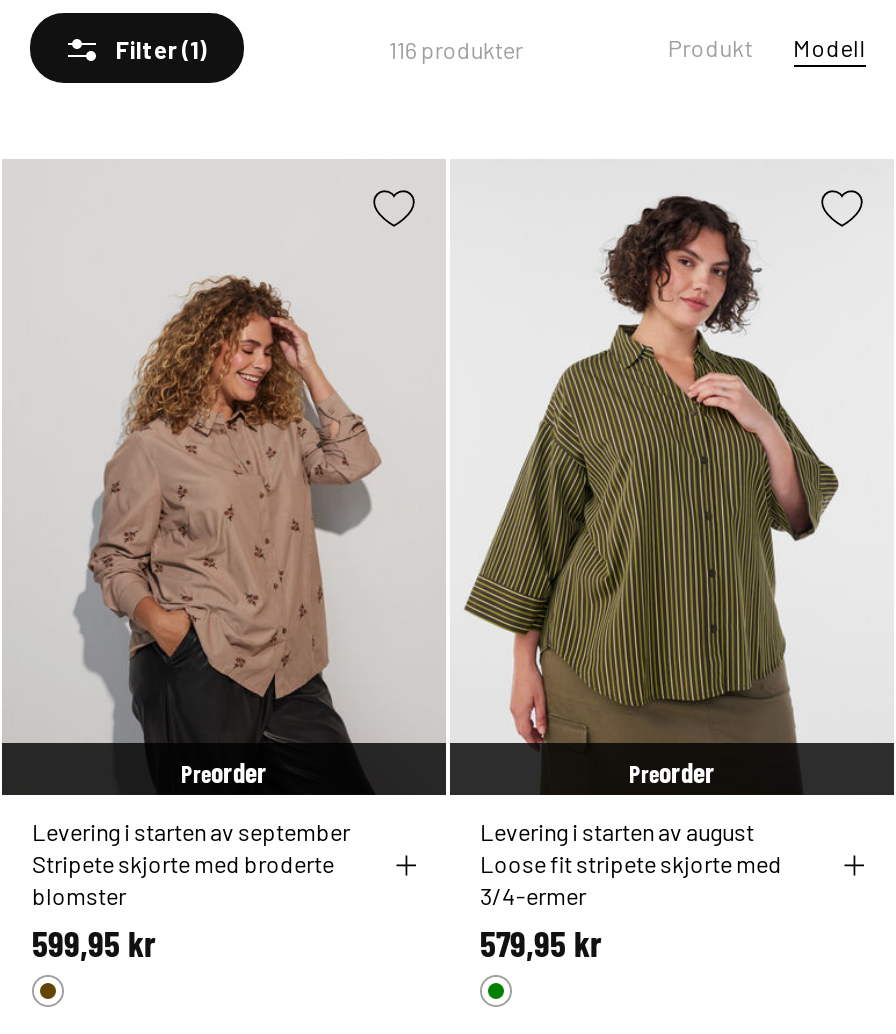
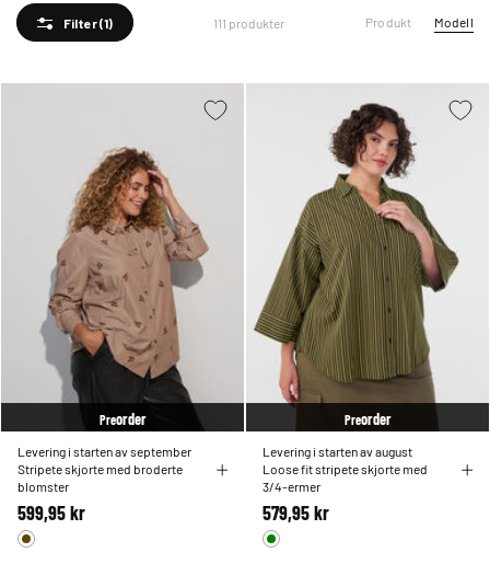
[389,32,523,64] 116 produkter -> [214,14,285,31] 111 produkter

